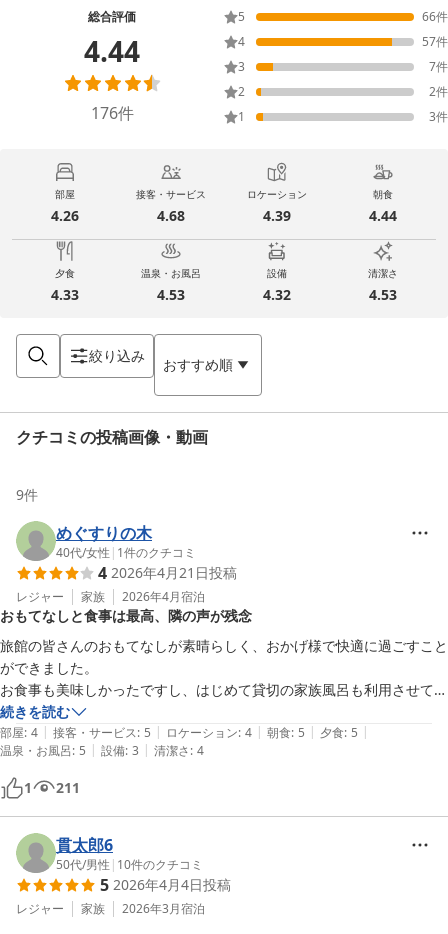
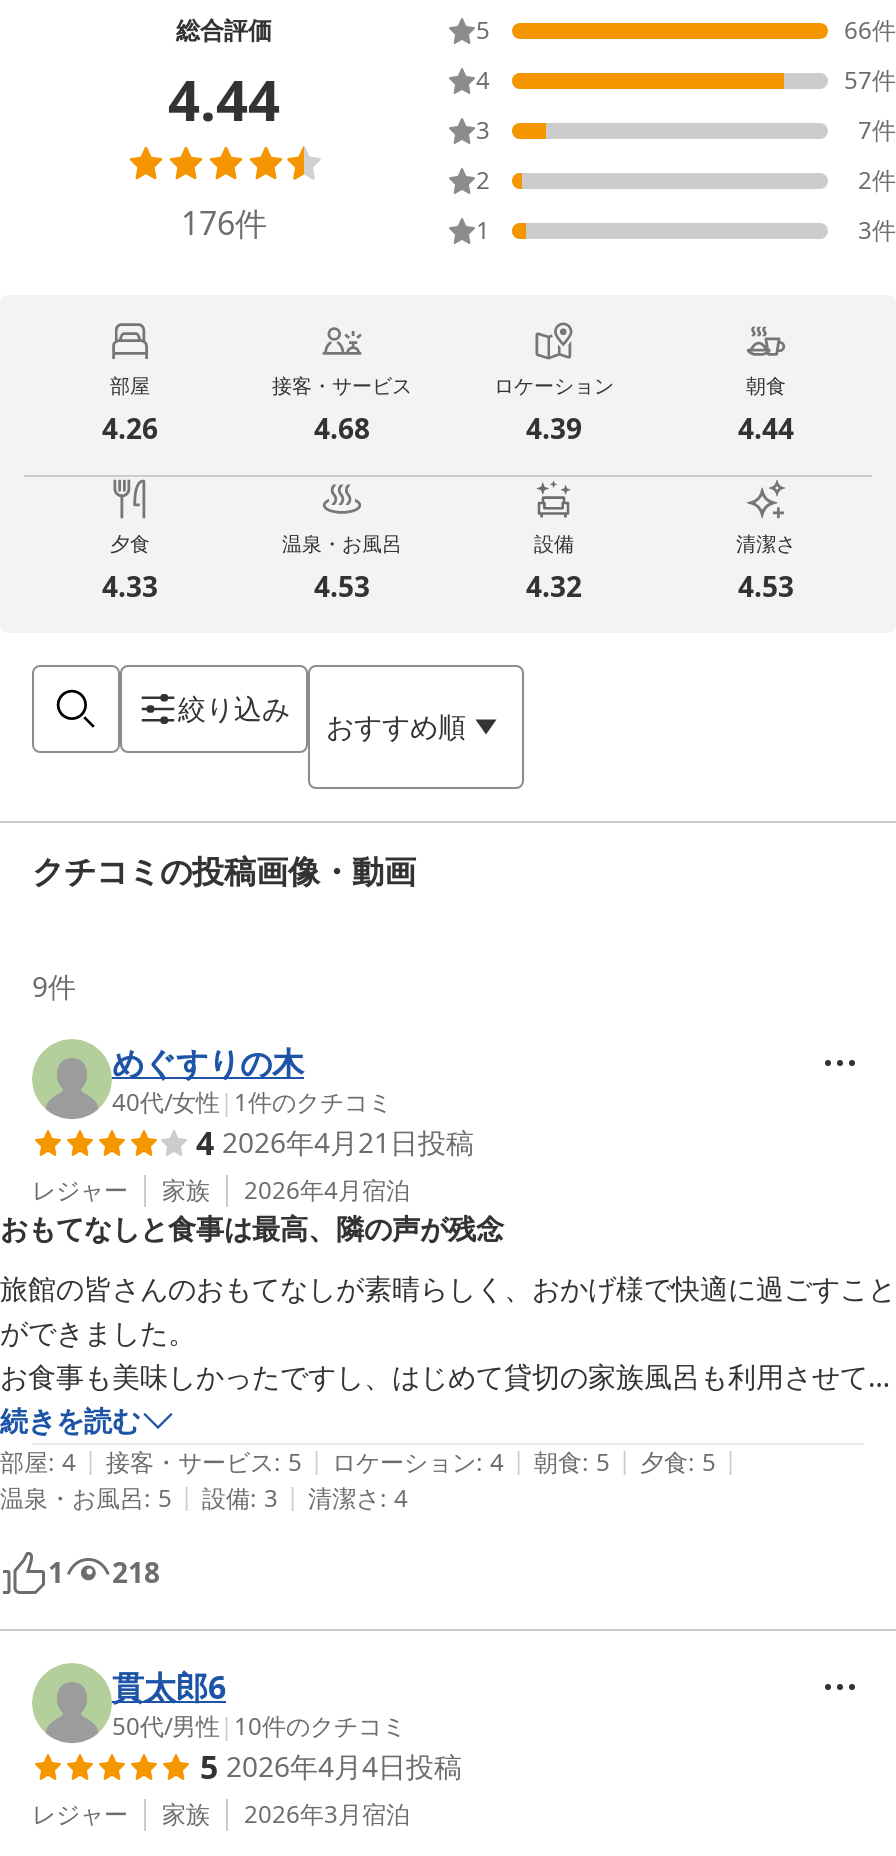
[24,778,80,797] 1 211 -> [48,1553,160,1591] 1 218

